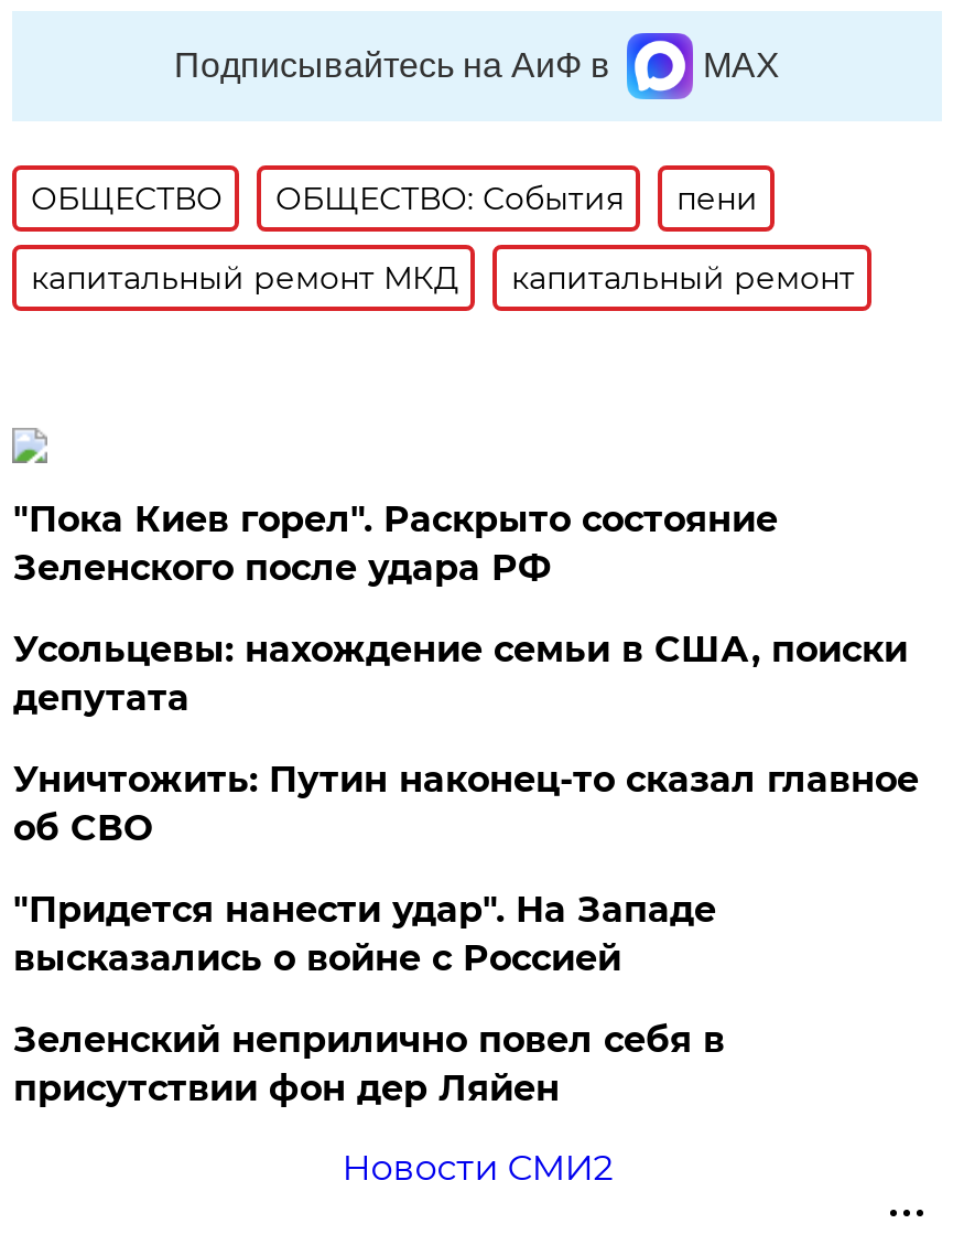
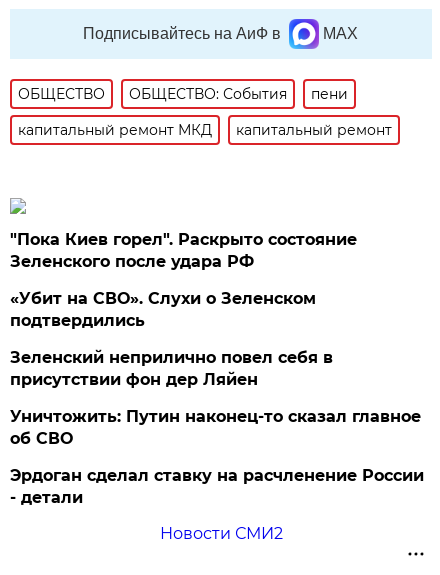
[13,629,908,979] Усольцевы: нахождение семьи в США, поиски | депутата | "Придется нанести удар". На Западе | высказались о войне с Россией -> [10,289,316,330] «Убит на СВО». Слухи о Зеленском | подтвердились
moved [13,759,919,849] -> [10,407,421,448]: Уничтожить: Путин наконец-то сказал главное | об СВО
moved [13,1019,725,1109] -> [10,348,333,389]: Зеленский неприлично повел cебя в | присутствии фон дер Ляйен
none -> [10,466,424,507] Эрдоган сделал ставку на расчленение России | - детали

